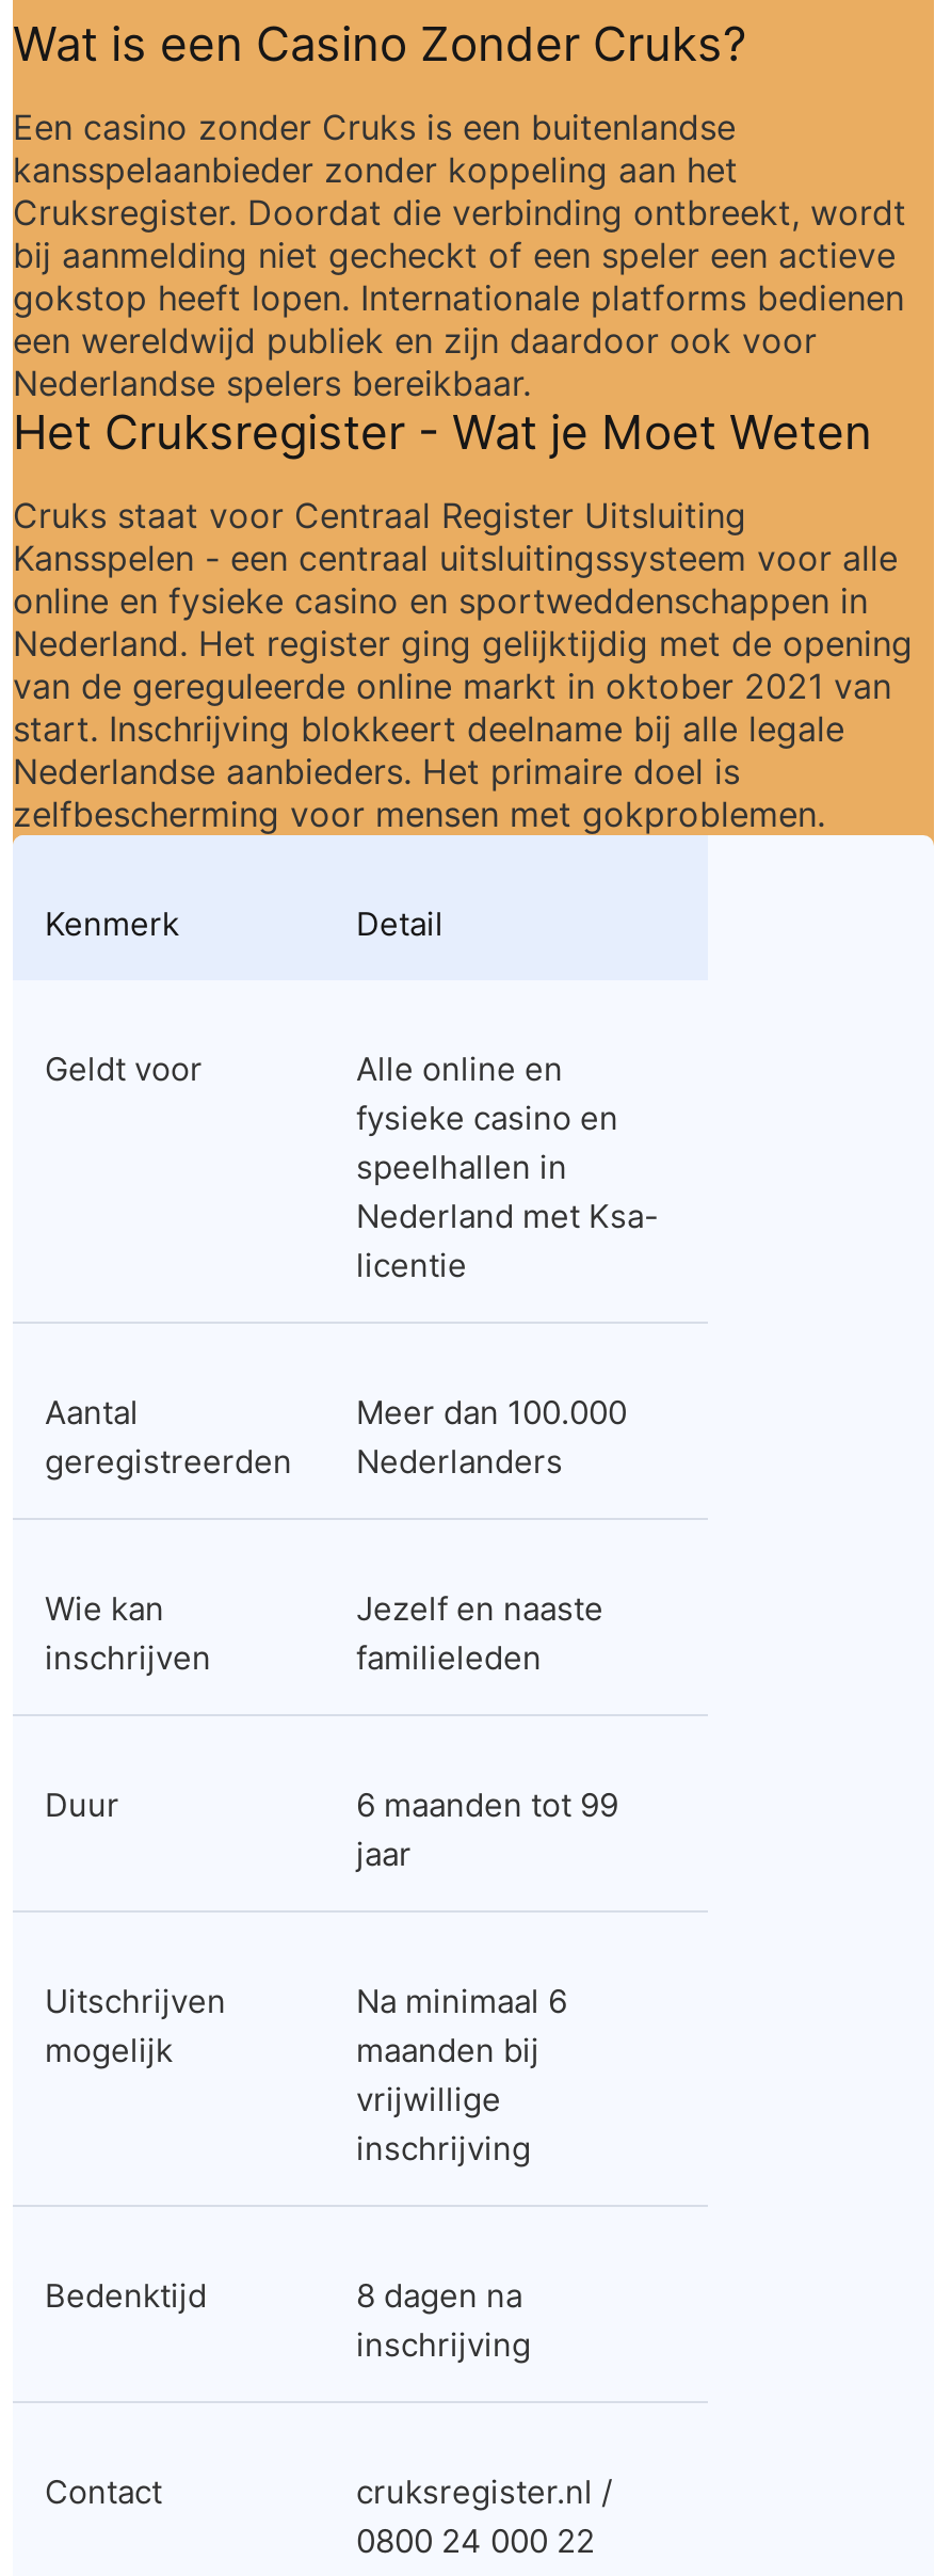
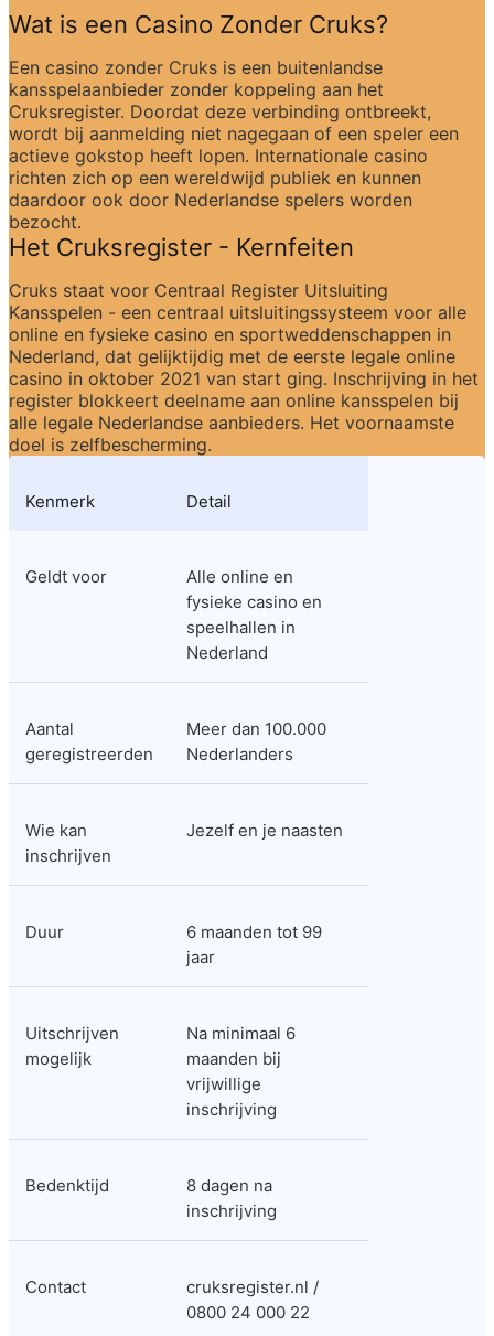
[13,191,906,460] Cruksregister. Doordat die verbinding ontbreekt, wordt | bij aanmelding niet gecheckt of een speler een actieve | gokstop heeft lopen. Internationale platforms bedienen | een wereldwijd publiek en zijn daardoor ook voor | Nederlandse spelers bereikbaar. | Het Cruksregister - Wat je Moet Weten -> [9,100,459,261] Cruksregister. Doordat deze verbinding ontbreekt, | wordt bij aanmelding niet nagegaan of een speler een | actieve gokstop heeft lopen. Internationale casino | richten zich op een wereldwijd publiek en kunnen | daardoor ook door Nederlandse spelers worden | bezocht. | Het Cruksregister - Kernfeiten
moved [13,494,898,622] -> [9,279,466,345]: Cruks staat voor Centraal Register Uitsluiting | Kansspelen - een centraal uitsluitingssysteem voor alle | online en fysieke casino en sportweddenschappen in
[13,622,913,835] Nederland. Het register ging gelijktijdig met de opening | van de gereguleerde online markt in oktober 2021 van | start. Inschrijving blokkeert deelname bij alle legale | Nederlandse aanbieders. Het primaire doel is | zelfbescherming voor mensen met gokproblemen. -> [9,345,479,456] Nederland, dat gelijktijdig met de eerste legale online | casino in oktober 2021 van start ging. Inschrijving in het | register blokkeert deelname aan online kansspelen bij | alle legale Nederlandse aanbieders. Het voornaamste | doel is zelfbescherming.
moved [45,903,618,1187] -> [25,491,322,638]: Kenmerk | Detail | Geldt voor | Alle online en | fysieke casino en | speelhallen in
[356,1196,659,1285] Nederland met Ksa- | licentie -> [186,642,268,663] Nederland
[356,1588,603,1678] Jezelf en naaste | familieleden -> [186,820,343,841] Jezelf en je naasten

